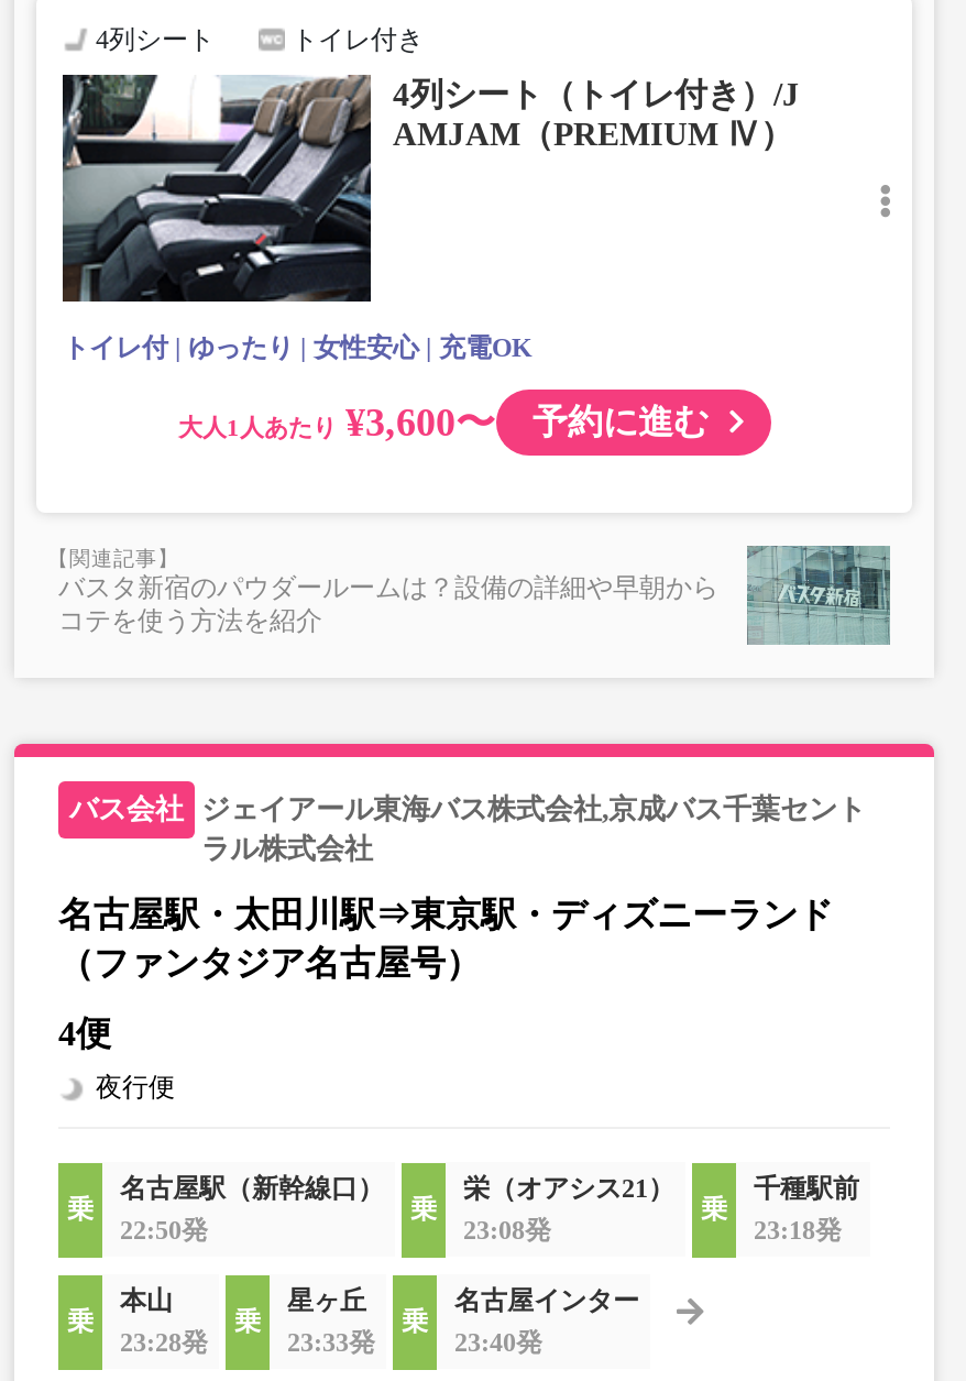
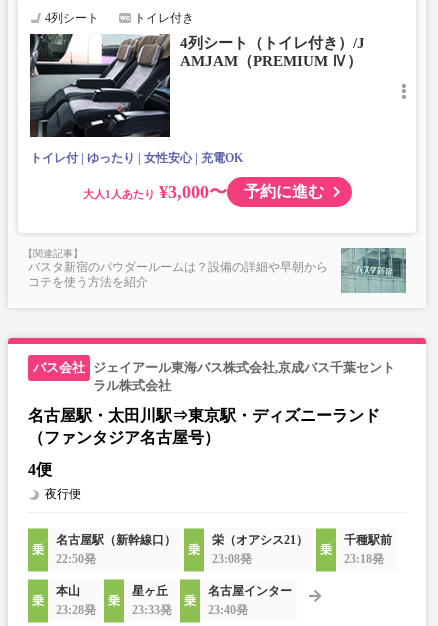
[345,399,709,443] ¥3,600〜 予約に進む -> [158,181,323,201] ¥3,000〜 予約に進む

